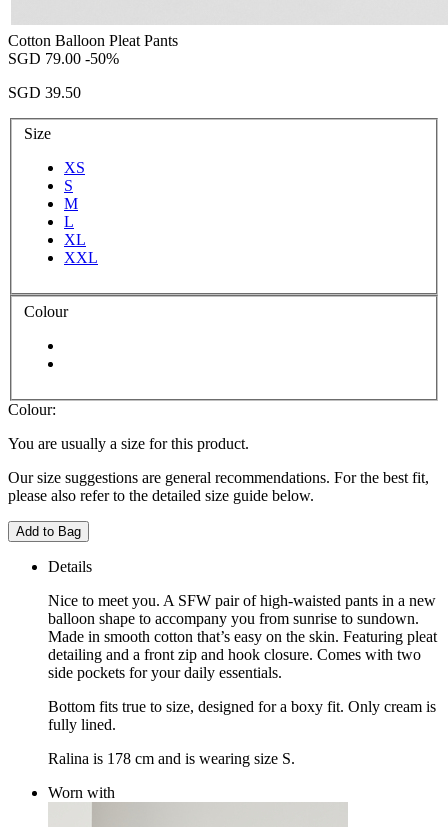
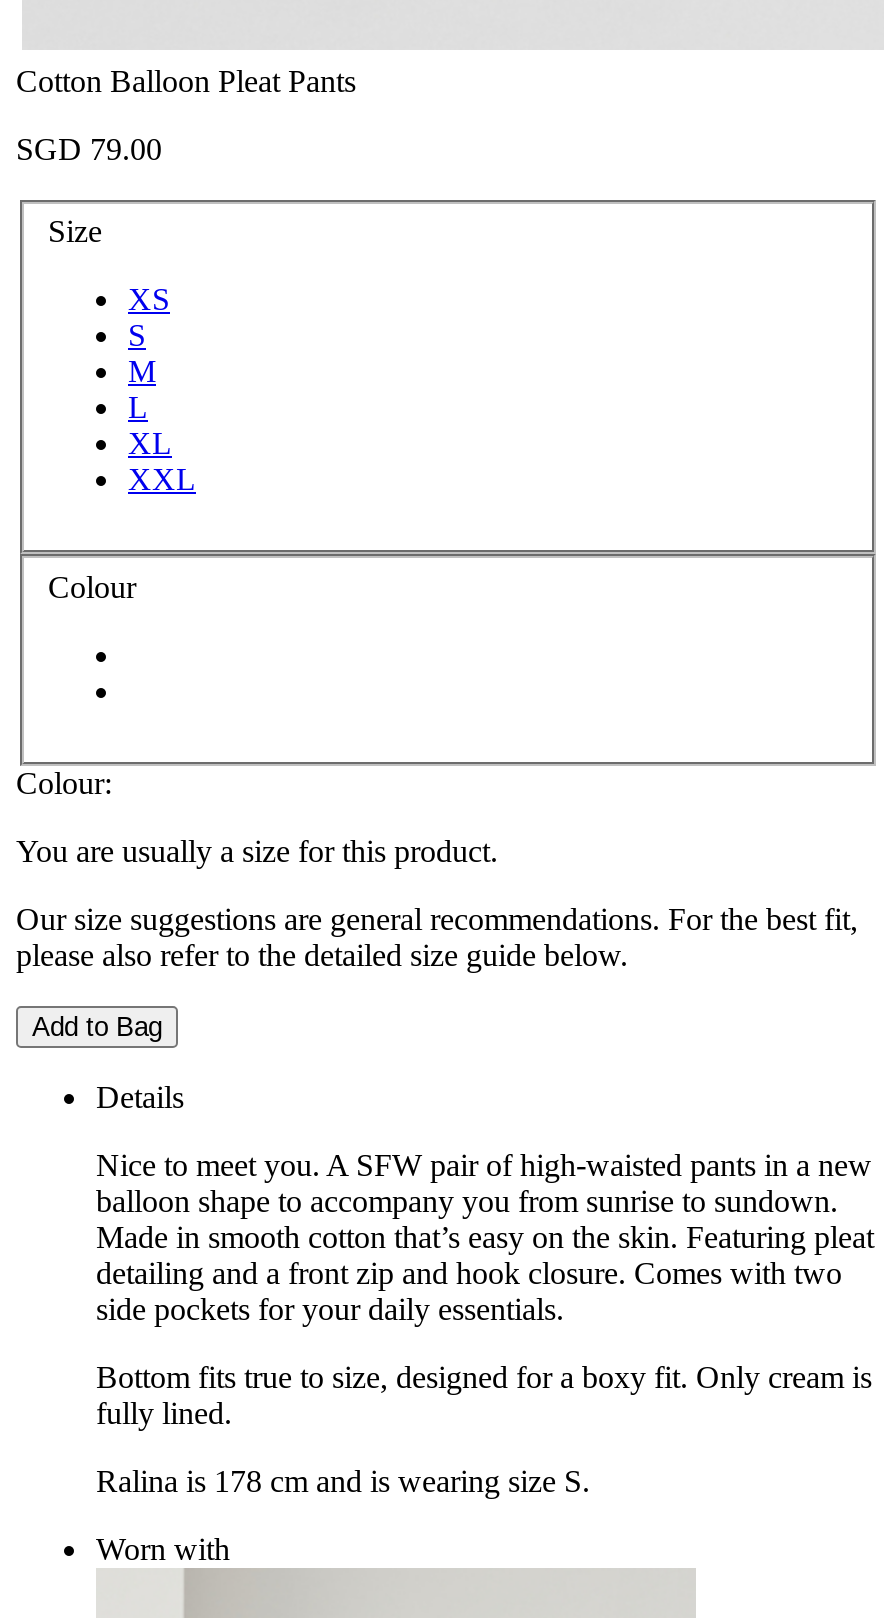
[8,50,119,101] SGD 79.00 -50% | SGD 39.50 -> [16,131,162,165] SGD 79.00

